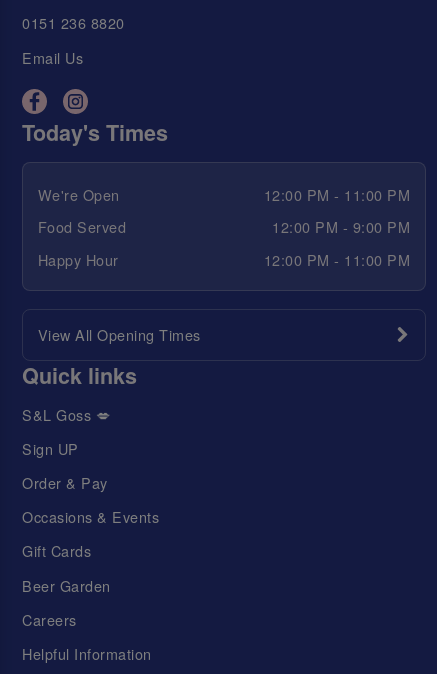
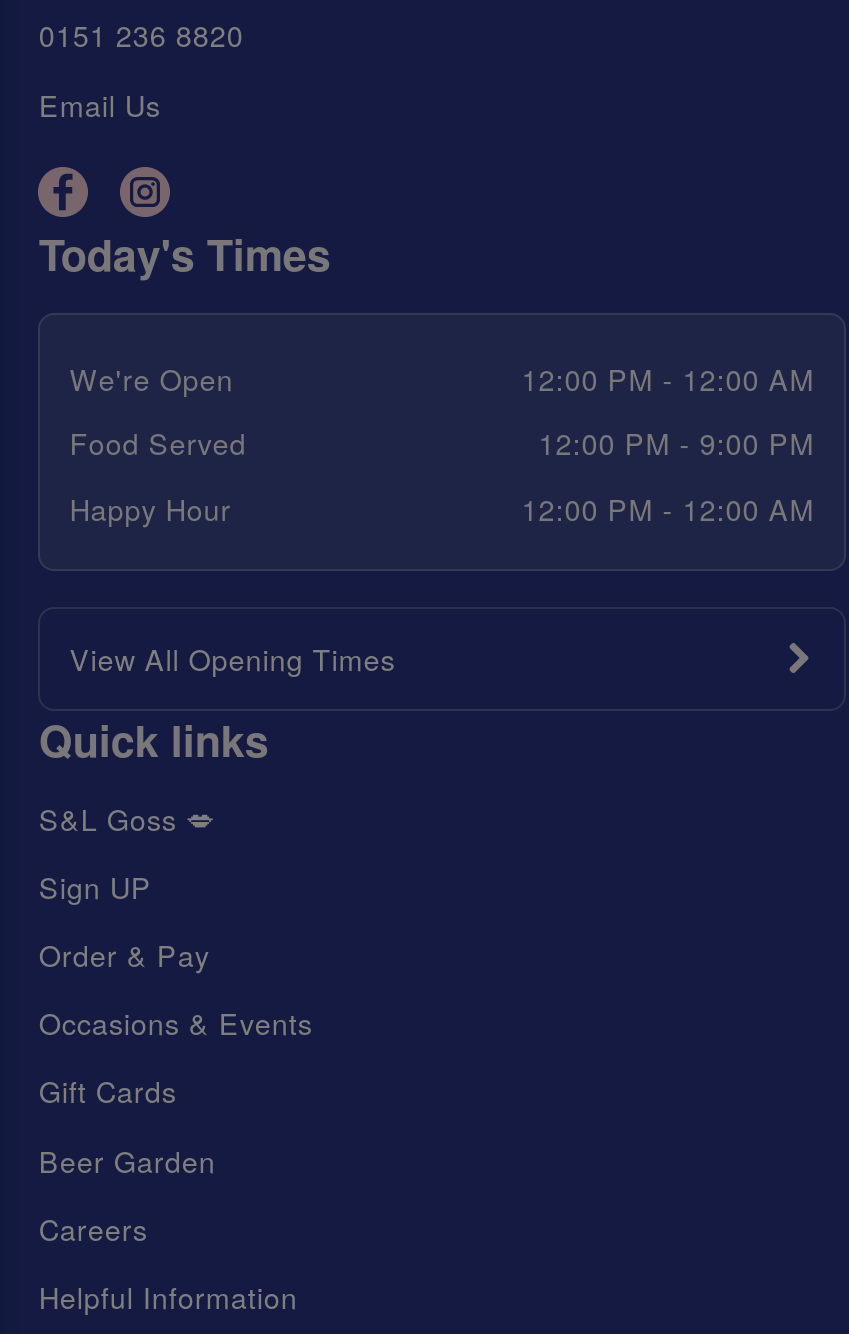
[264,184,410,205] 12:00 PM - 11:00 PM -> [521,356,814,398] 12:00 PM - 12:00 AM
[264,249,410,270] 12:00 PM - 11:00 PM -> [521,486,814,528] 12:00 PM - 12:00 AM

